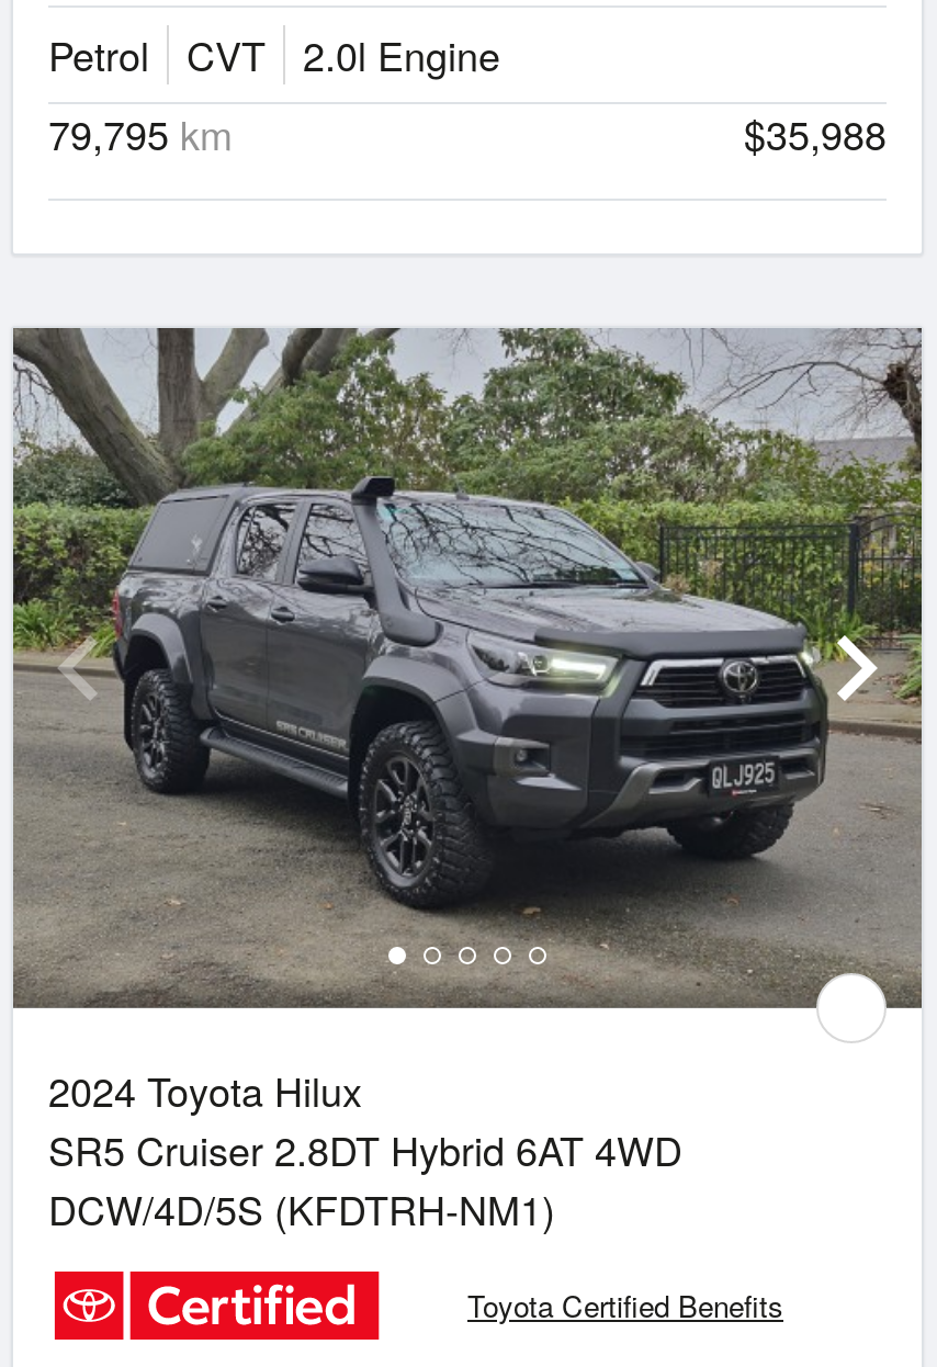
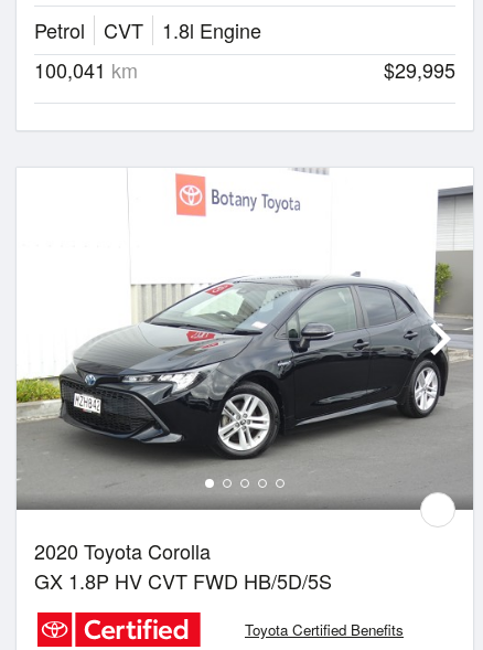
[48,25,887,161] 2.0l Engine | 79,795 km | $35,988 -> [34,15,455,84] 1.8l Engine | 100,041 km | $29,995
[11,326,924,1237] [image] | 2024 Toyota Hilux | SR5 Cruiser 2.8DT Hybrid 6AT 4WD | DCW/4D/5S (KFDTRH-NM1) -> [17,168,473,595] [image] | 2020 Toyota Corolla | GX 1.8P HV CVT FWD HB/5D/5S

